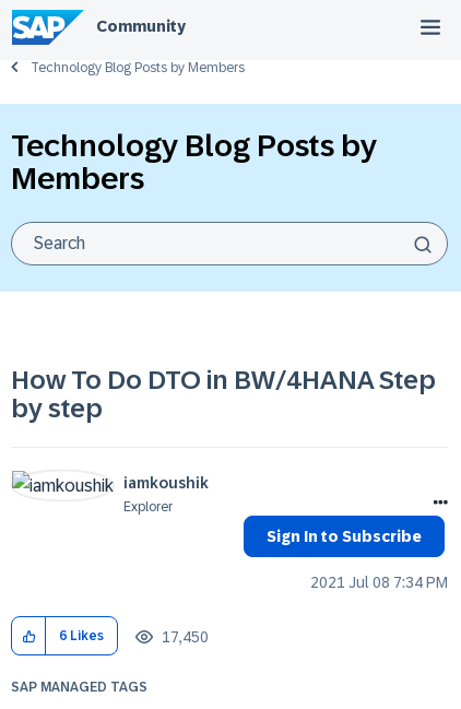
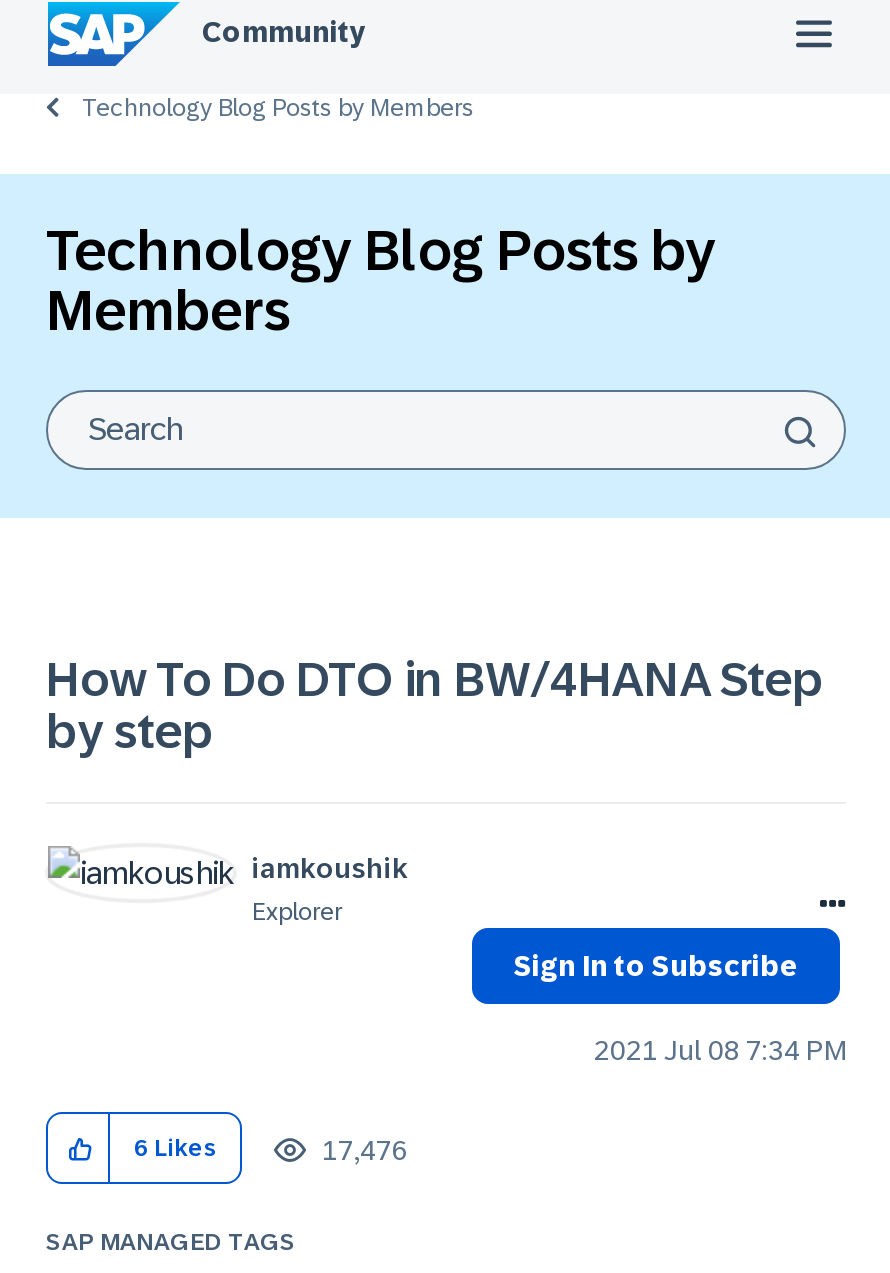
[162,628,209,646] 17,450 -> [322,1134,408,1166] 17,476

